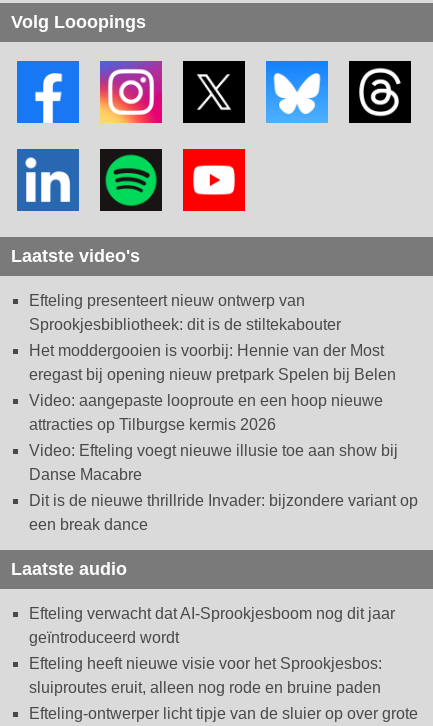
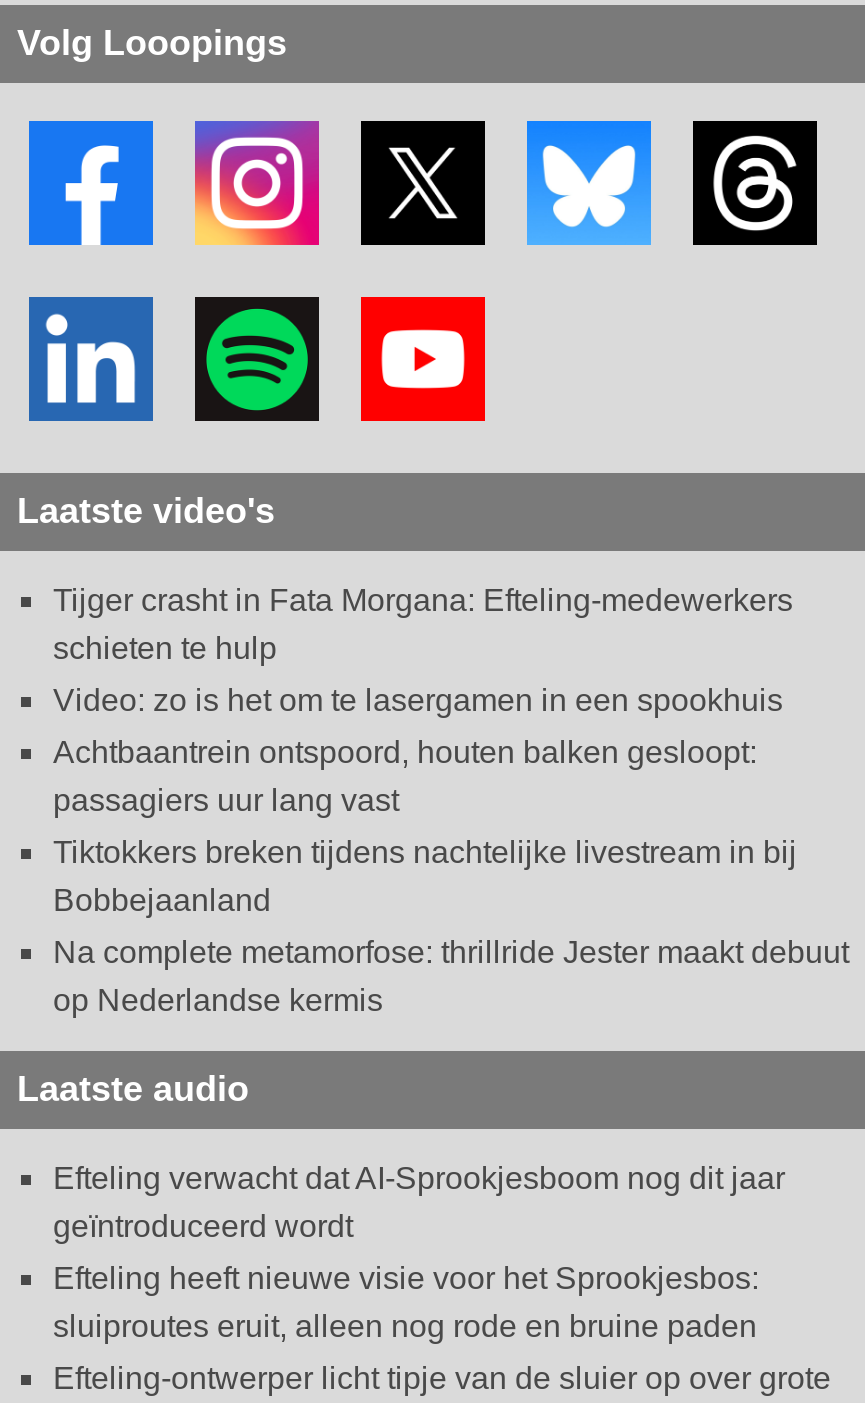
[29,292,341,333] Efteling presenteert nieuw ontwerp van | Sprookjesbibliotheek: dit is de stiltekabouter -> [53,583,793,665] Tijger crasht in Fata Morgana: Efteling-medewerkers | schieten te hulp
[29,342,396,383] Het moddergooien is voorbij: Hennie van der Most | eregast bij opening nieuw pretpark Spelen bij Belen -> [53,683,783,717] Video: zo is het om te lasergamen in een spookhuis
[29,392,383,433] Video: aangepaste looproute en een hoop nieuwe | attracties op Tilburgse kermis 2026 -> [53,735,757,817] Achtbaantrein ontspoord, houten balken gesloopt: | passagiers uur lang vast
[29,442,398,483] Video: Efteling voegt nieuwe illusie toe aan show bij | Danse Macabre -> [53,835,797,917] Tiktokkers breken tijdens nachtelijke livestream in bij | Bobbejaanland
[29,492,418,533] Dit is de nieuwe thrillride Invader: bijzondere variant op | een break dance -> [53,935,849,1017] Na complete metamorfose: thrillride Jester maakt debuut | op Nederlandse kermis

